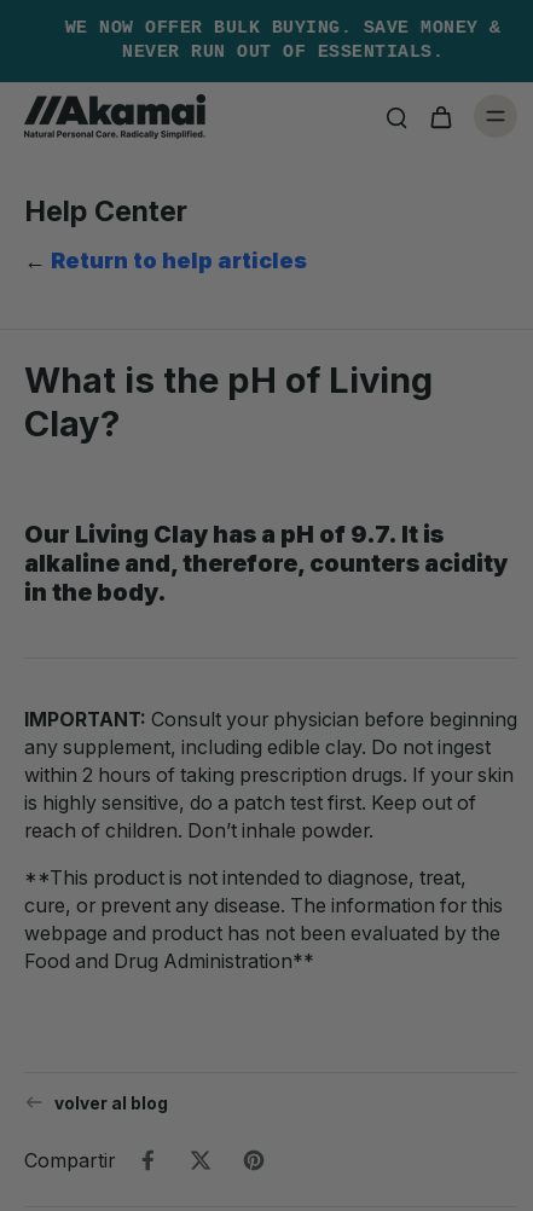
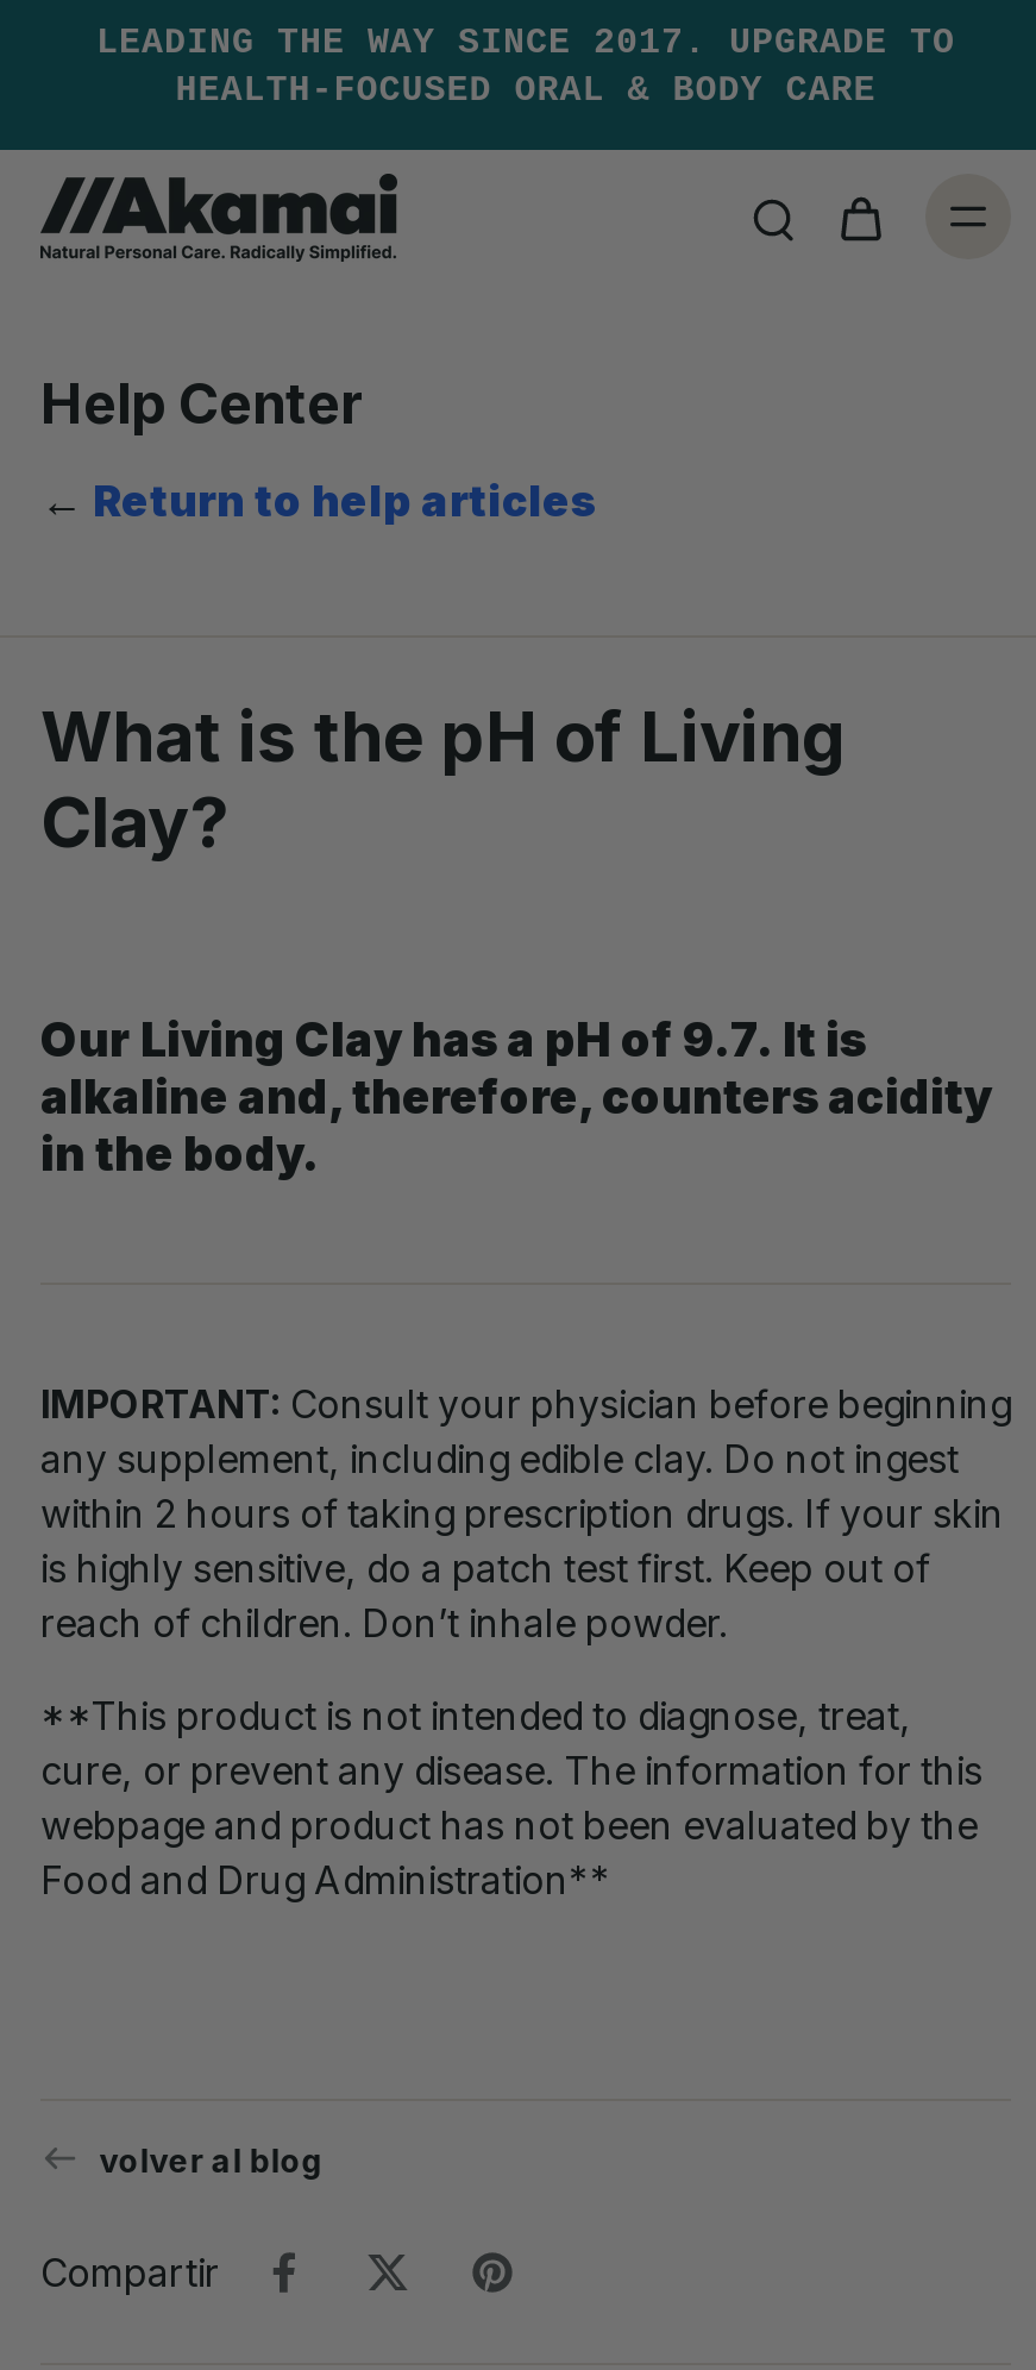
[53,17,489,63] WE NOW OFFER BULK BUYING. SAVE MONEY & | NEVER RUN OUT OF ESSENTIALS. -> [96,21,955,112] LEADING THE WAY SINCE 2017. UPGRADE TO | HEALTH-FOCUSED ORAL & BODY CARE

